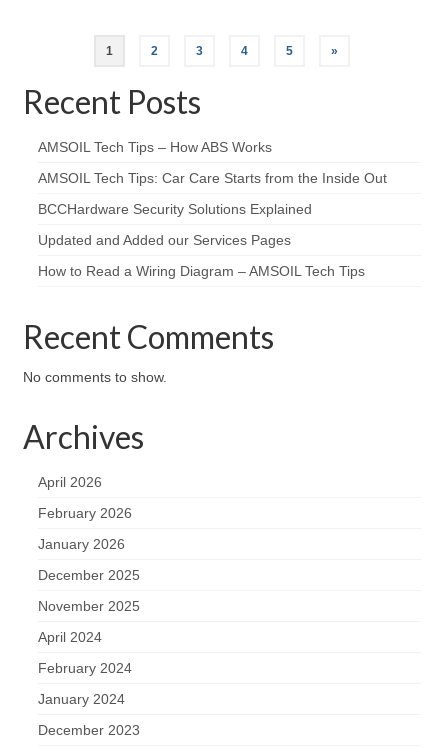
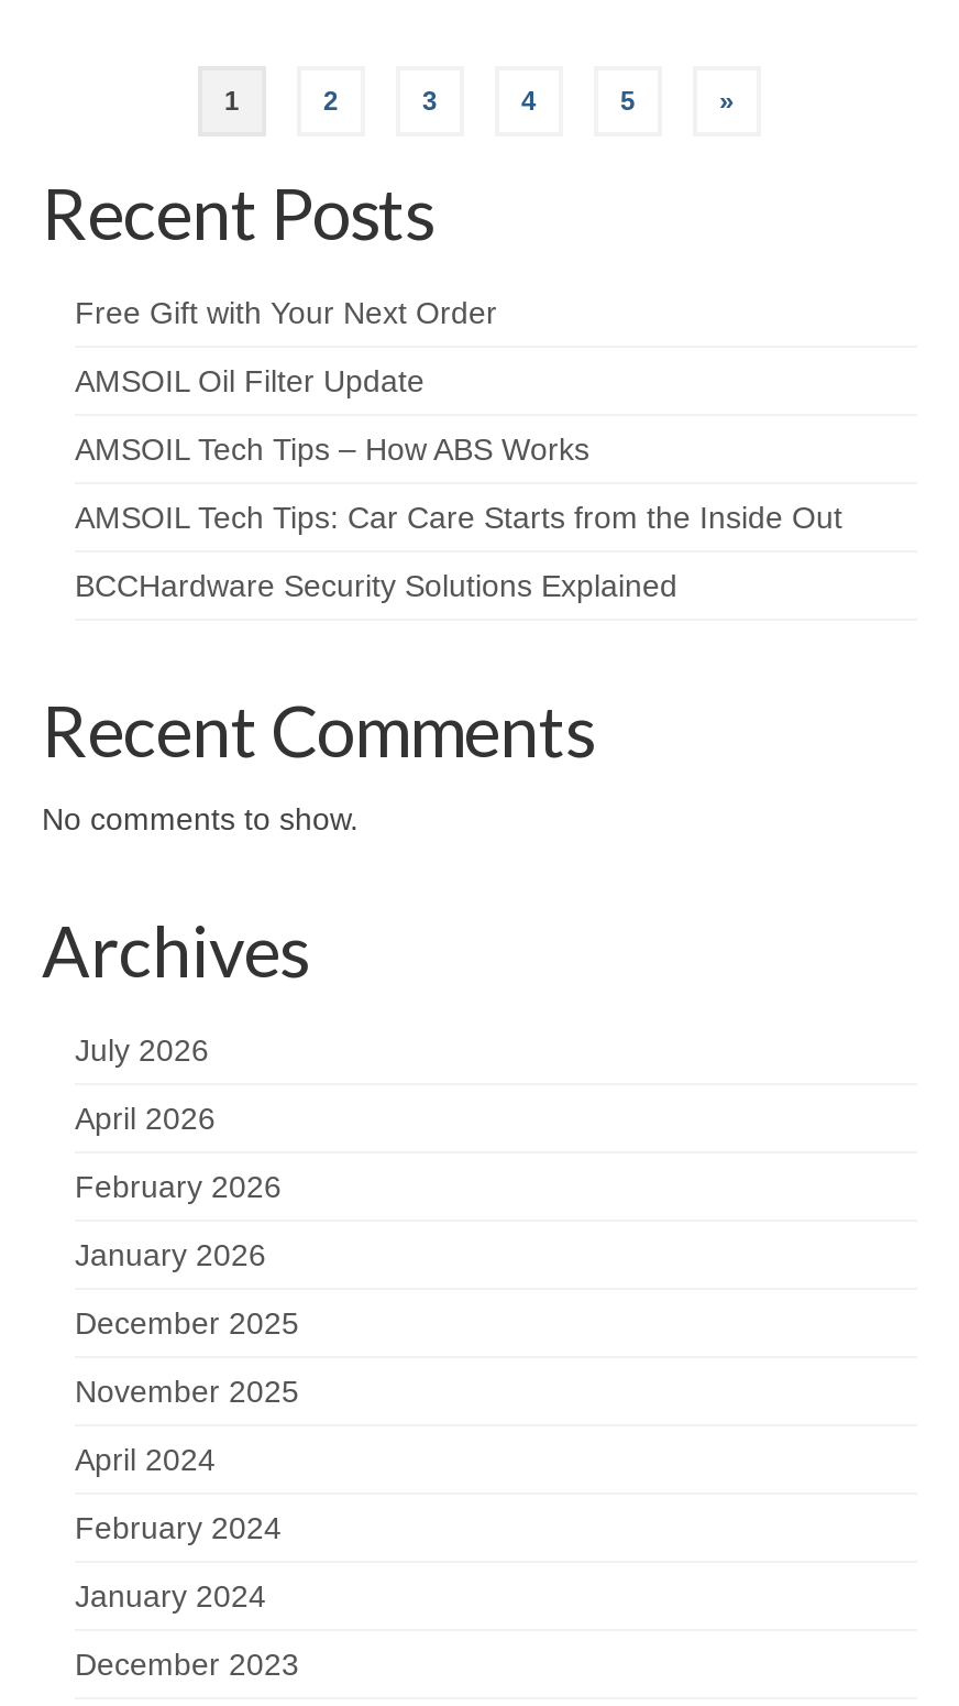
none -> [75,294,497,398] Free Gift with Your Next Order | AMSOIL Oil Filter Update
moved [38,139,387,217] -> [75,431,842,602]: AMSOIL Tech Tips – How ABS Works | AMSOIL Tech Tips: Car Care Starts from the Inside Out | BCCHardware Security Solutions Explained
[38,232,365,279] Updated and Added our Services Pages | How to Read a Wiring Diagram – AMSOIL Tech Tips -> none
none -> [75,1032,209,1067] July 2026

